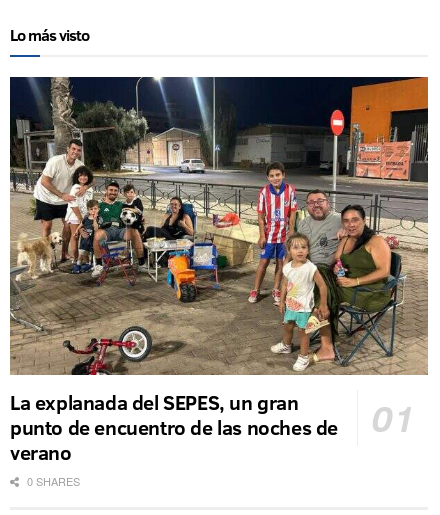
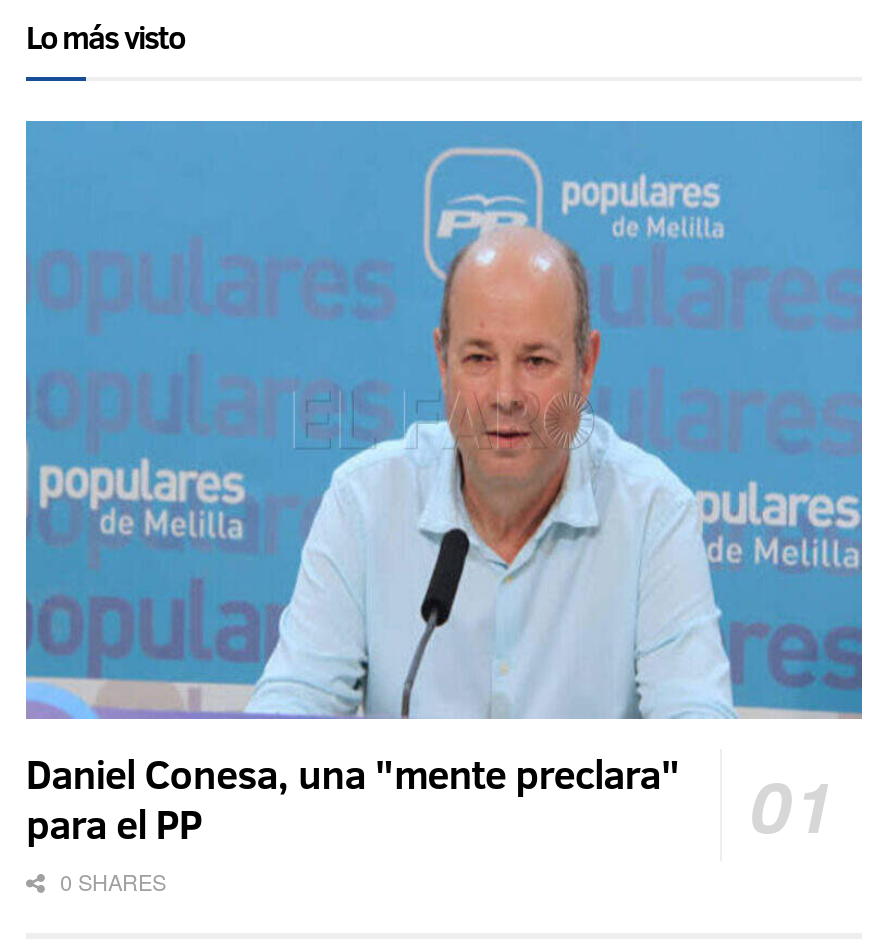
[9,76,429,466] [image] | La explanada del SEPES, un gran | punto de encuentro de las noches de | verano -> [24,119,864,850] [image] | Daniel Conesa, una "mente preclara" | para el PP

